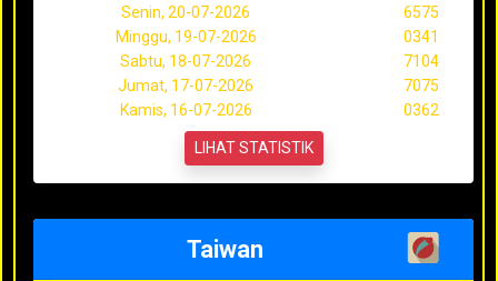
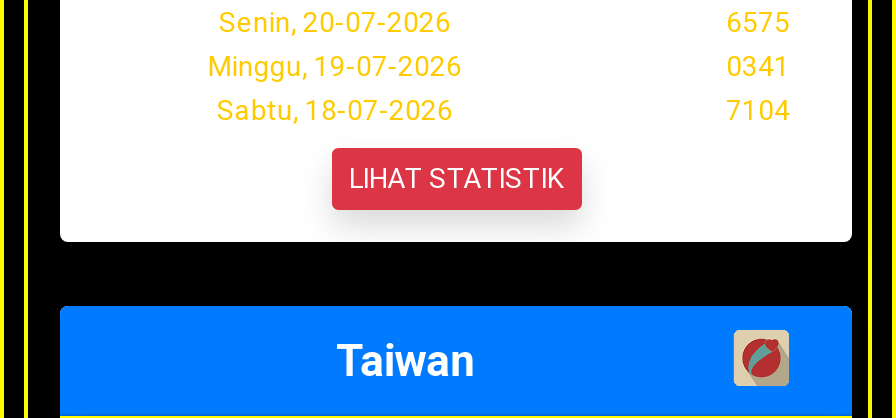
[118,77,439,119] Jumat, 17-07-2026 | 7075 | Kamis, 16-07-2026 | 0362 -> none

